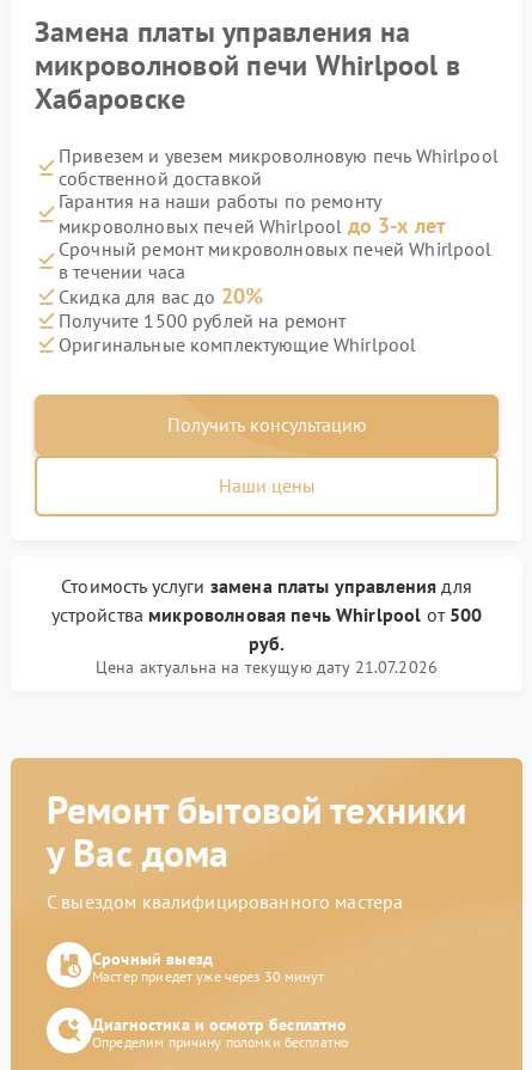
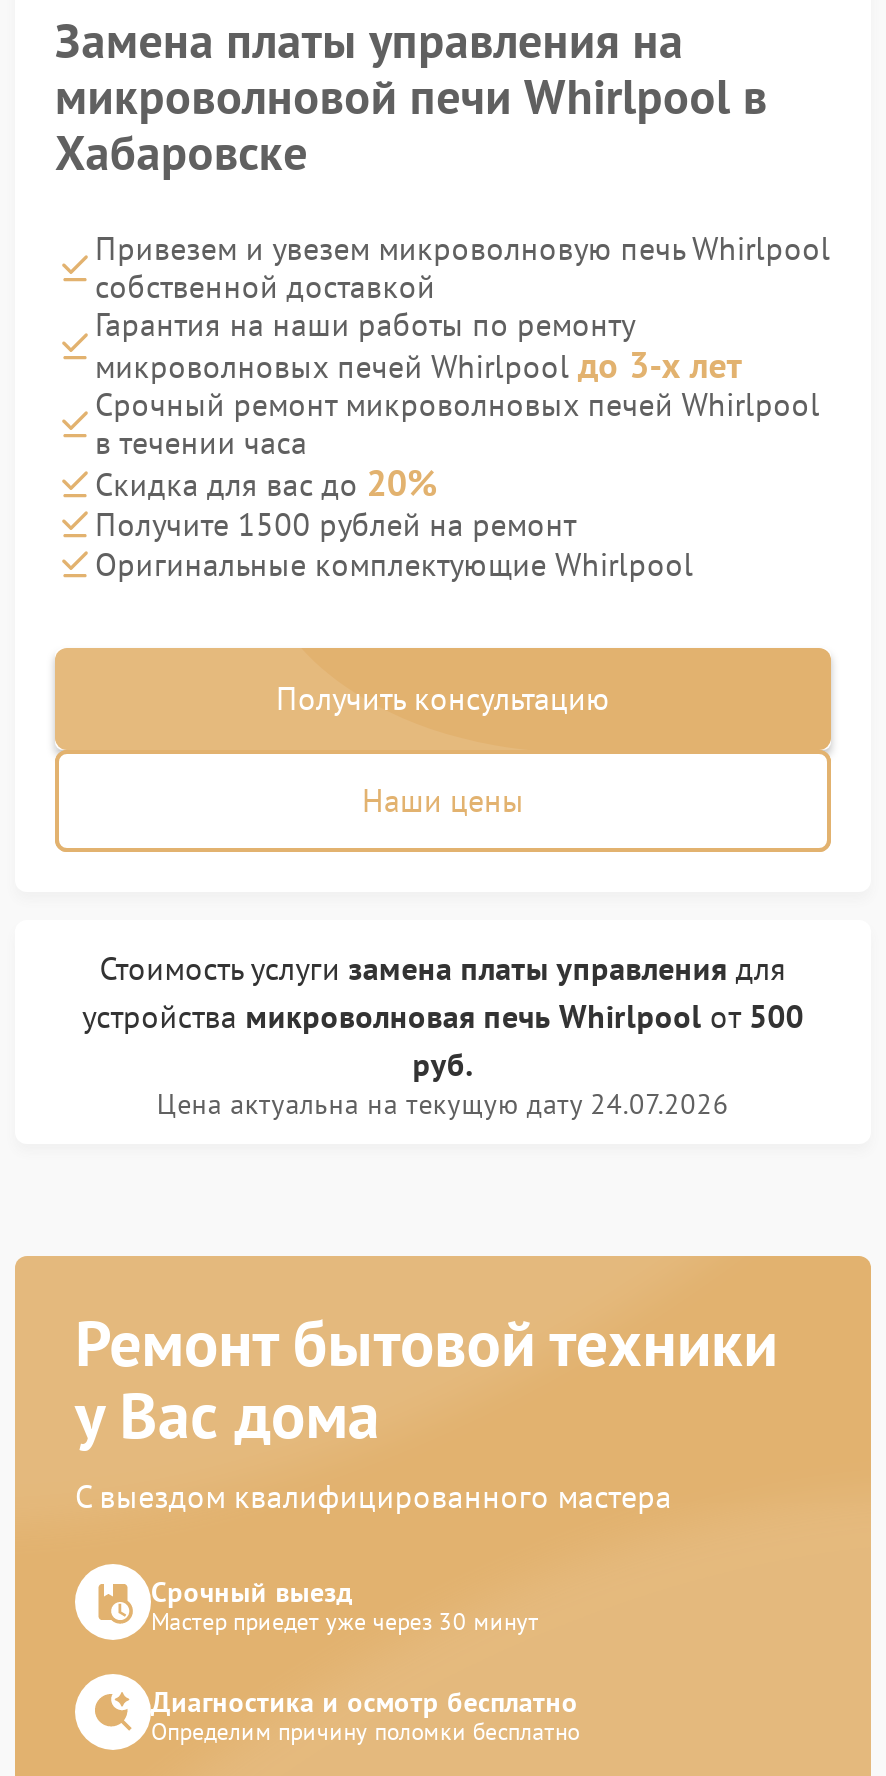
[96,656,438,678] Цена актуальна на текущую дату 21.07.2026 -> [157,1086,729,1122] Цена актуальна на текущую дату 24.07.2026

